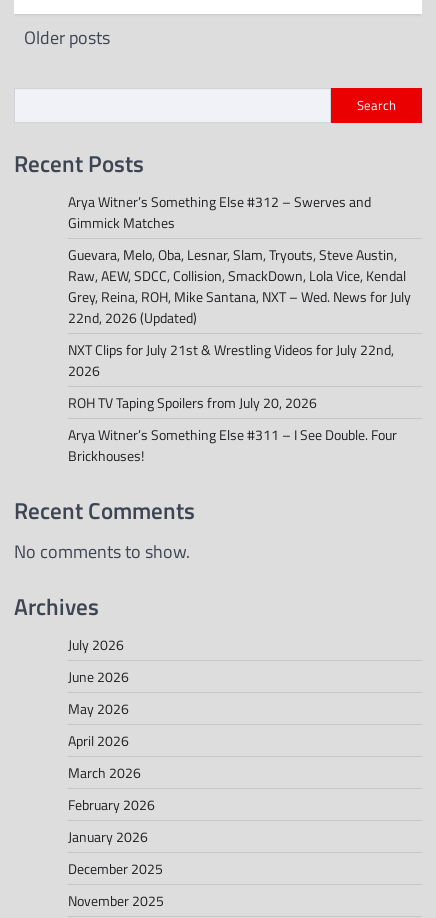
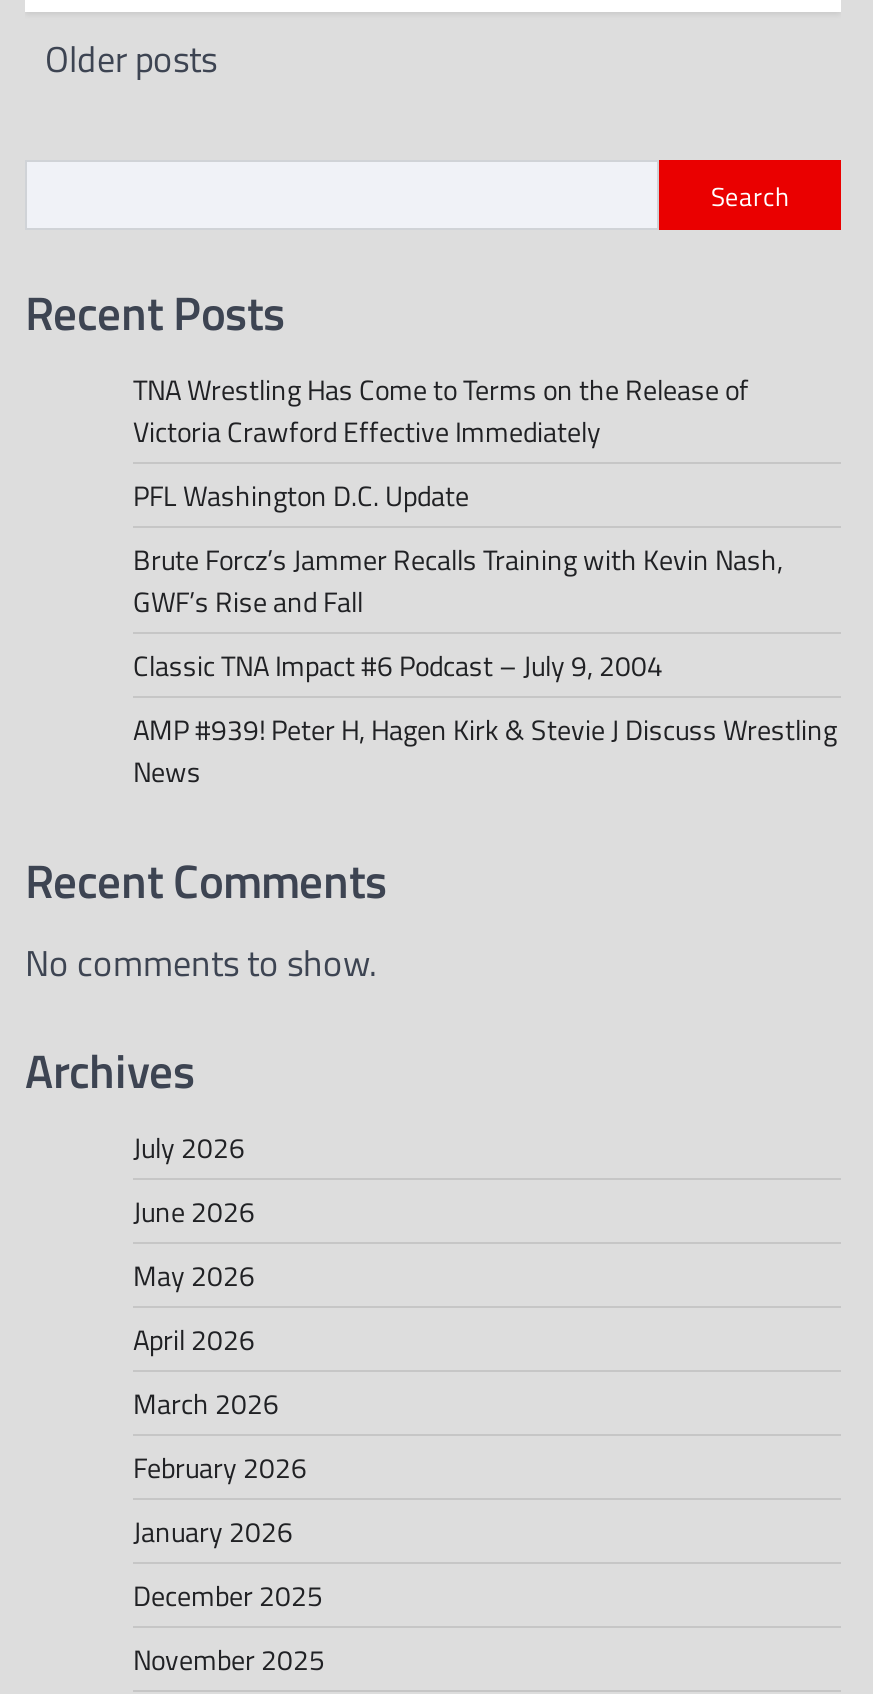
[68,191,371,233] Arya Witner’s Something Else #312 – Swerves and | Gimmick Matches -> [133,367,749,451] TNA Wrestling Has Come to Terms on the Release of | Victoria Crawford Effective Immediately
[68,244,411,328] Guevara, Melo, Oba, Lesnar, Slam, Tryouts, Steve Austin, | Raw, AEW, SDCC, Collision, SmackDown, Lola Vice, Kendal | Grey, Reina, ROH, Mike Santana, NXT – Wed. News for July | 22nd, 2026 (Updated) -> [133,473,469,515] PFL Washington D.C. Update
[68,339,394,381] NXT Clips for July 21st & Wrestling Videos for July 22nd, | 2026 -> [133,537,783,621] Brute Forcz’s Jammer Recalls Training with Kevin Nash, | GWF’s Rise and Fall
[68,392,317,413] ROH TV Taping Spoilers from July 20, 2026 -> [133,643,663,685] Classic TNA Impact #6 Podcast – July 9, 2004
[68,424,397,466] Arya Witner’s Something Else #311 – I See Double. Four | Brickhouses! -> [133,707,837,791] AMP #939! Peter H, Hagen Kirk & Stevie J Discuss Wrestling | News

